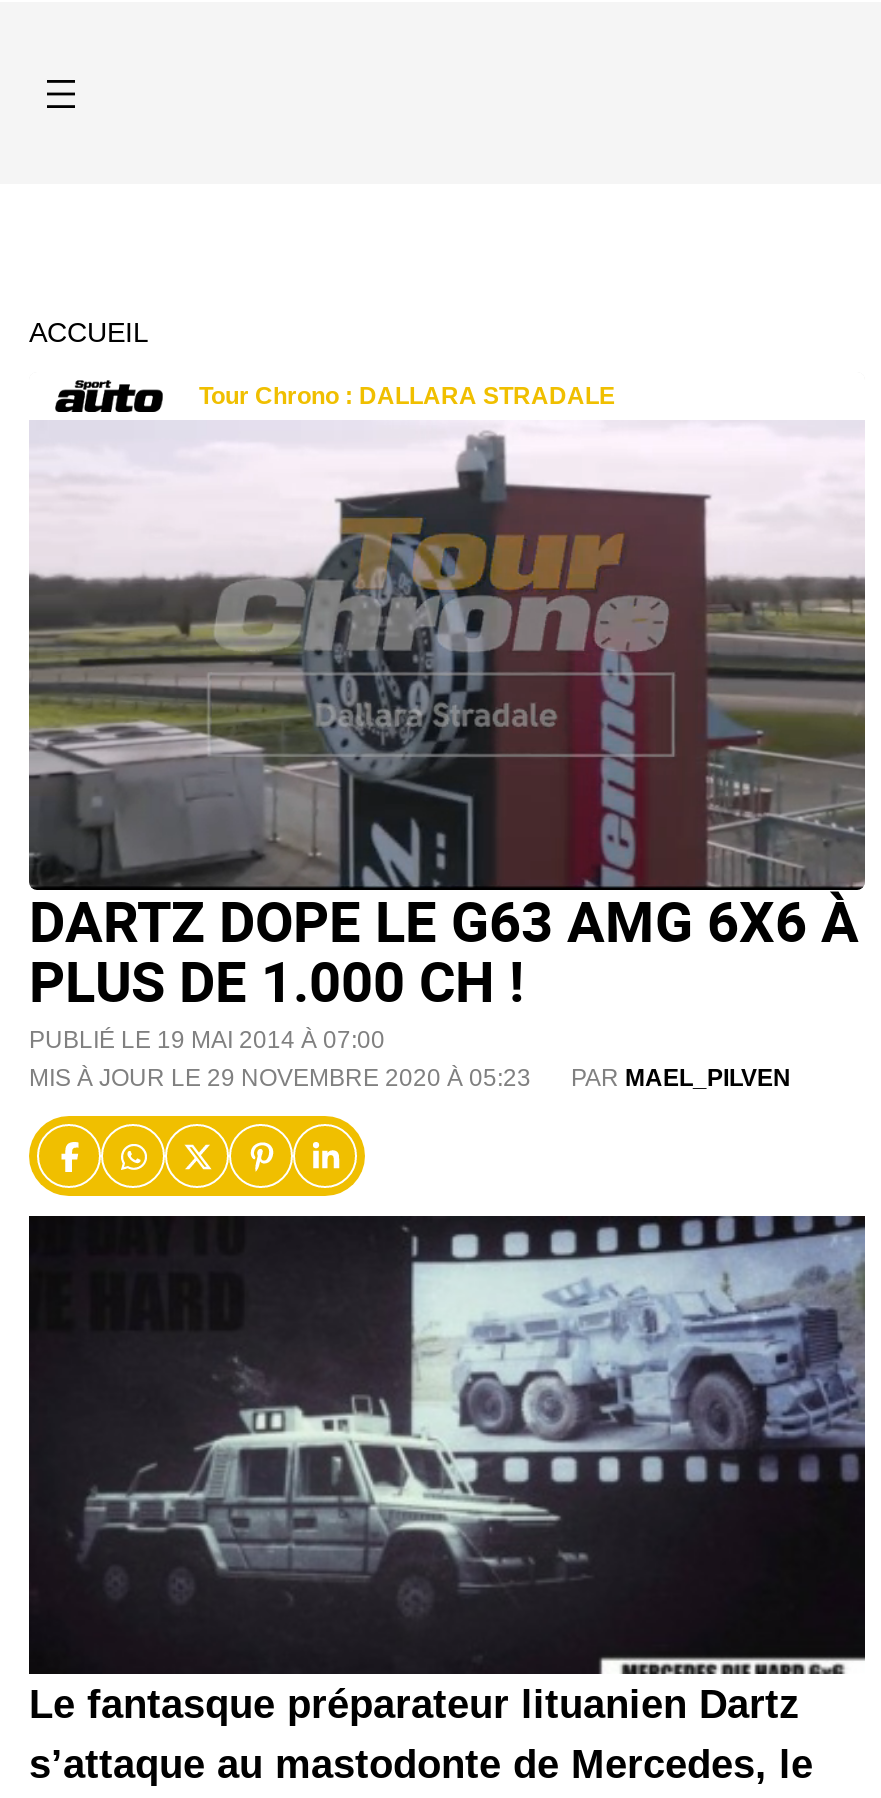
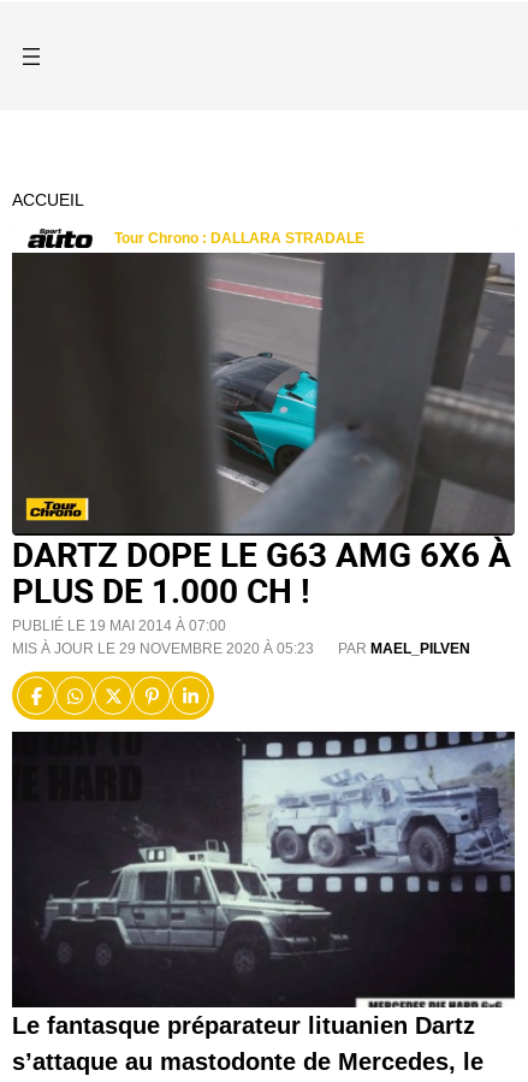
[29,420,865,878] [image] -> [11,252,516,528] [image]

